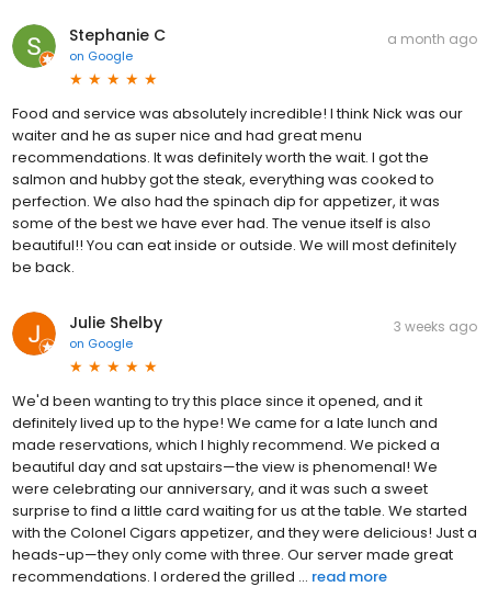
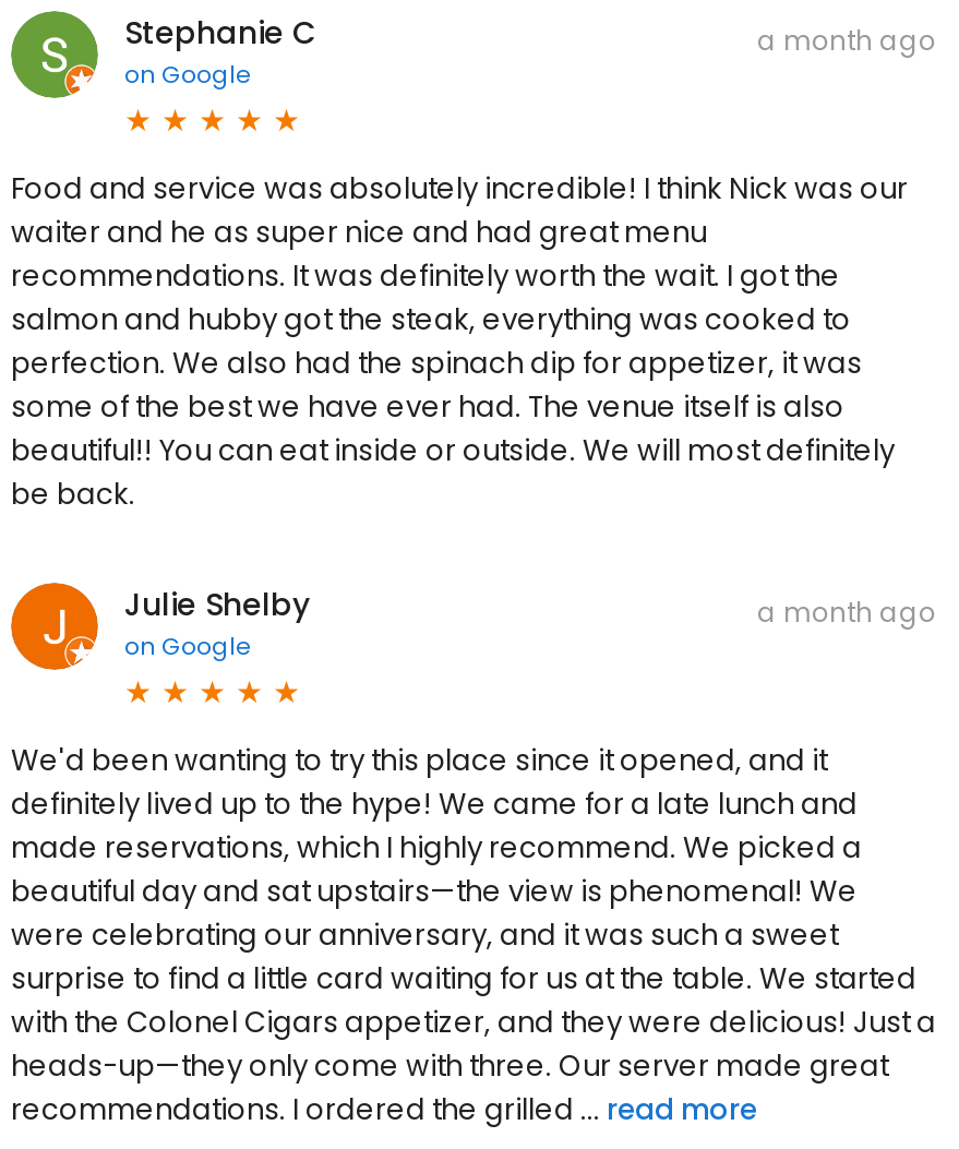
[394,317,477,335] 3 weeks ago -> [757,593,936,630] a month ago

